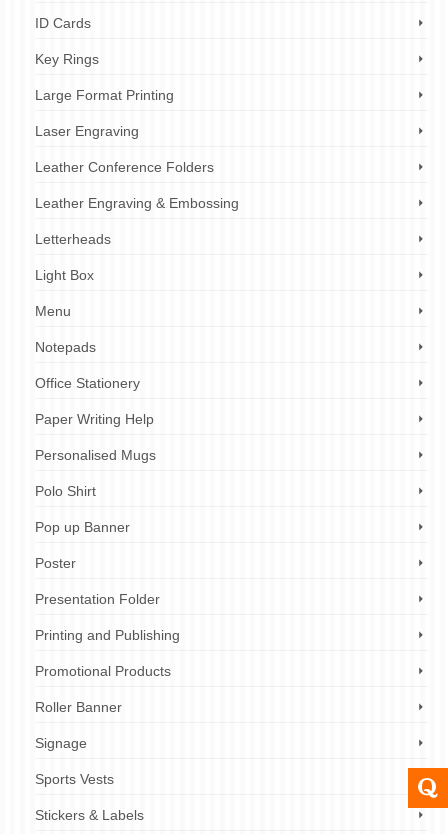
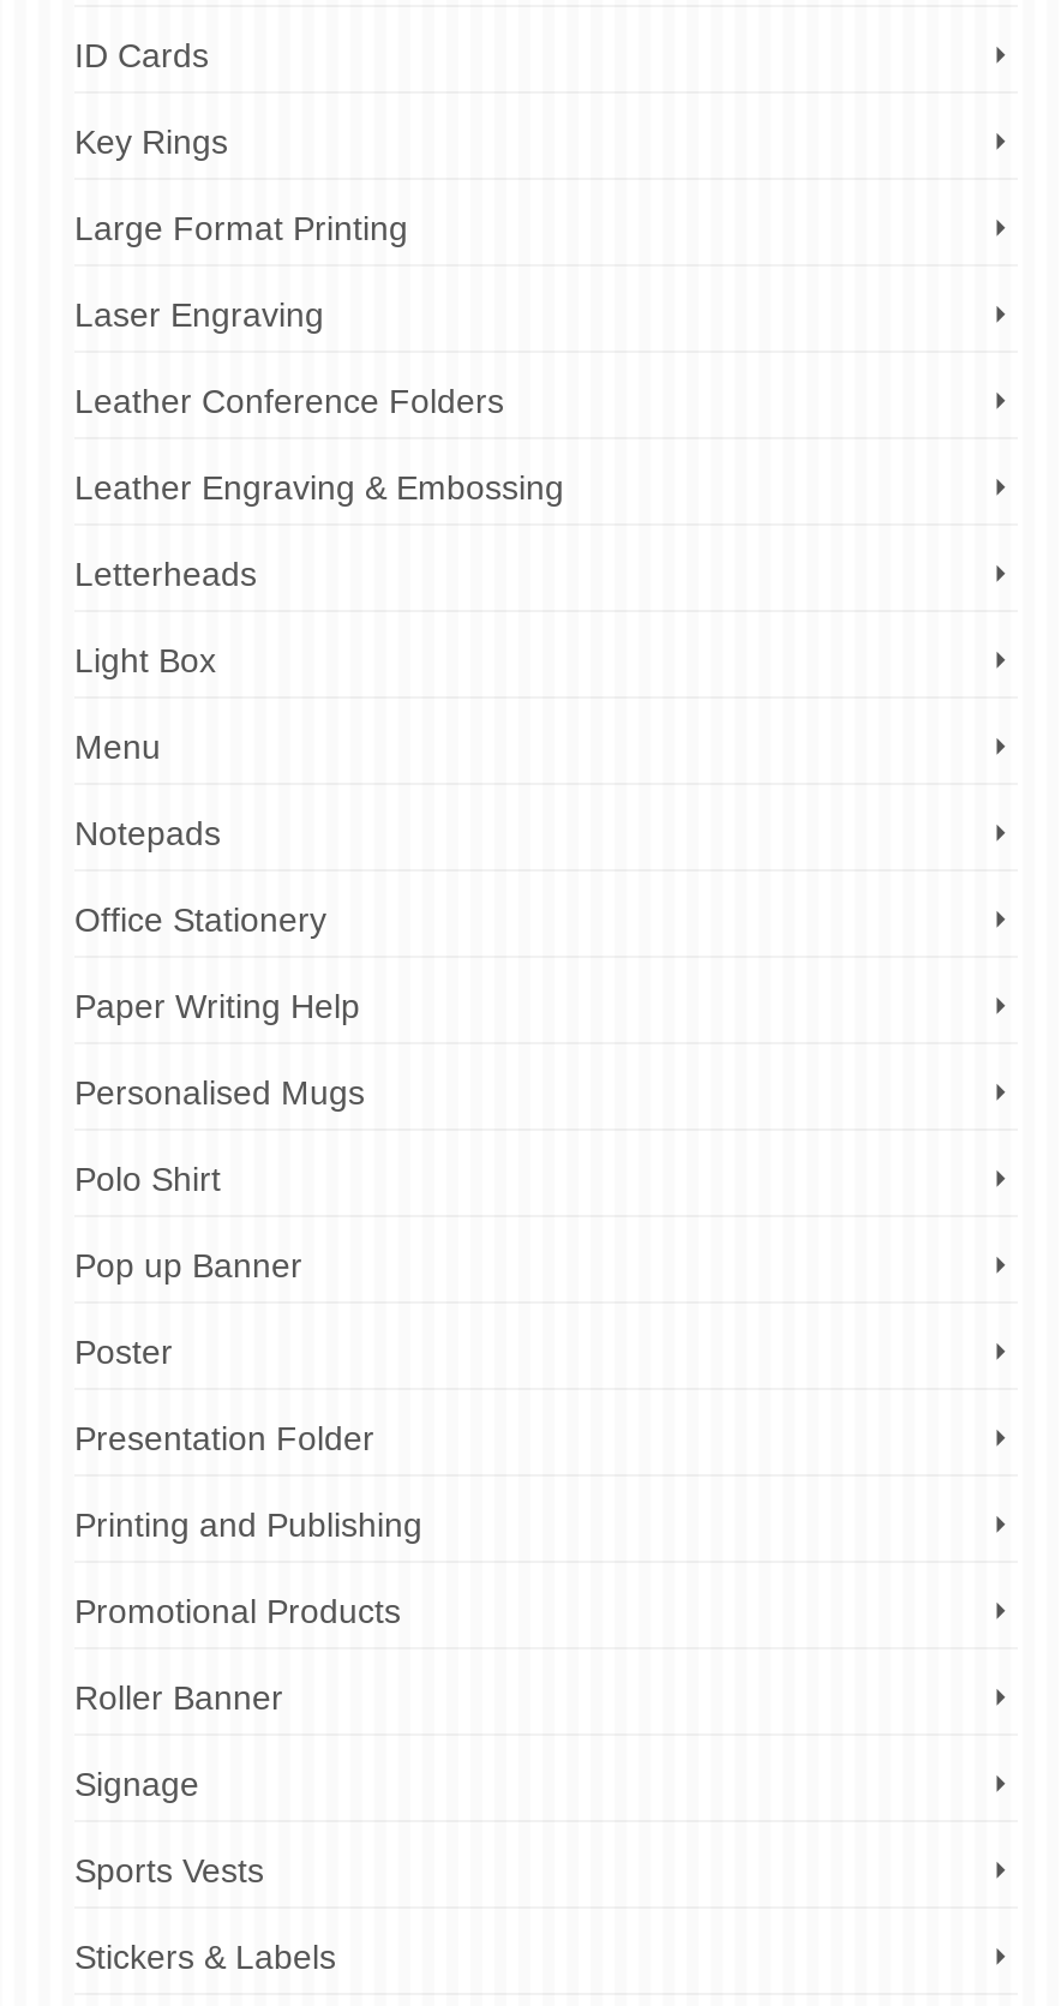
[406,766,445,810] [image] -> none

